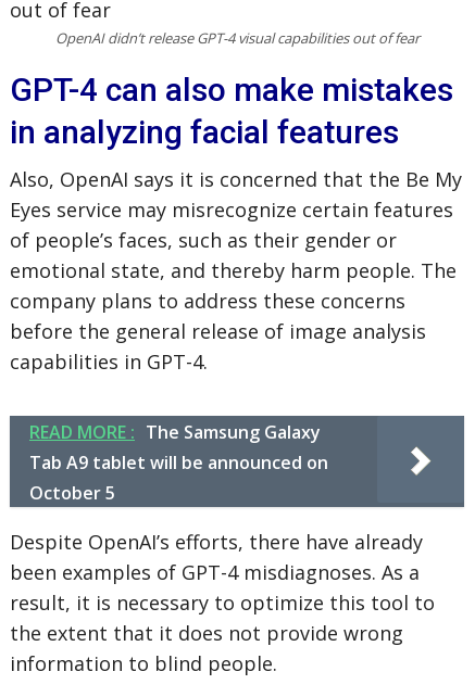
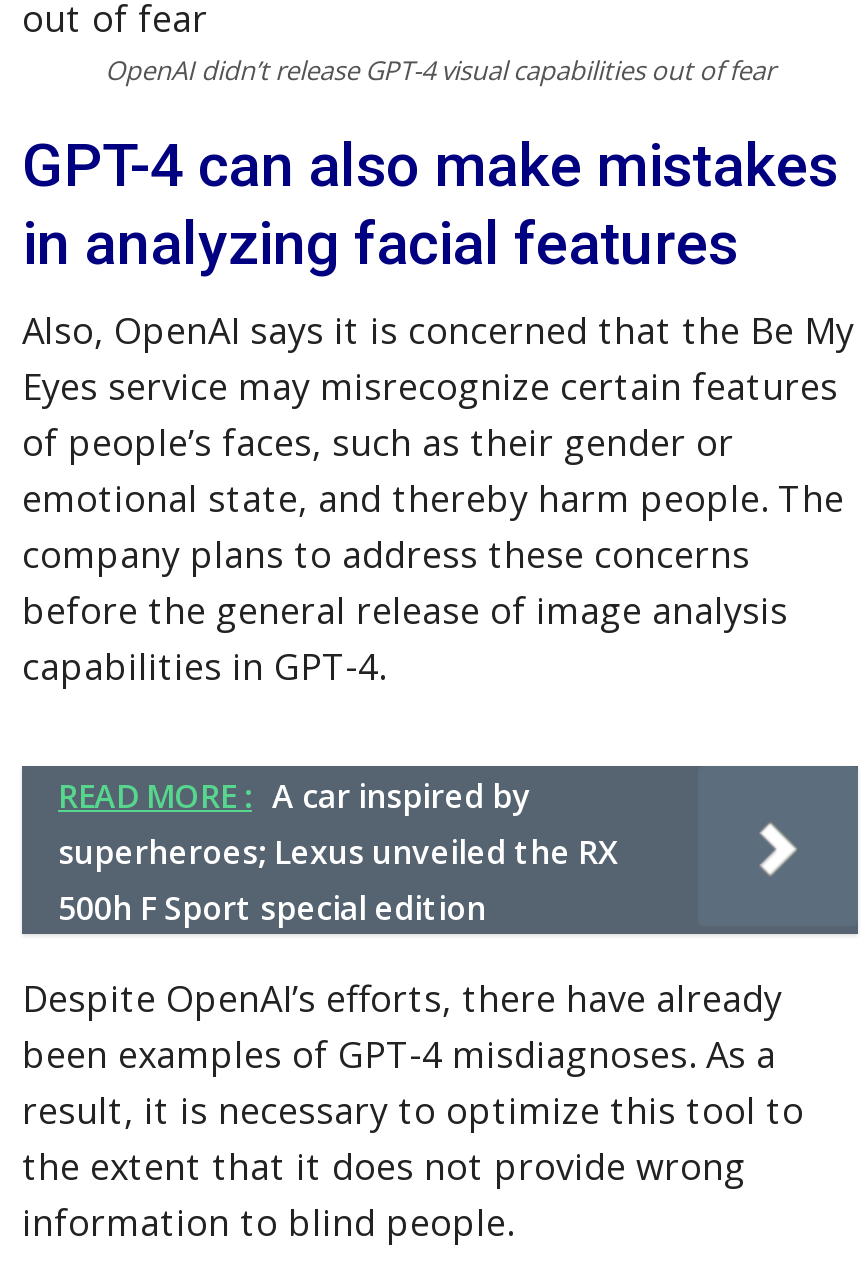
[29,420,328,505] READ MORE : The Samsung Galaxy | Tab A9 tablet will be announced on | October 5 -> [58,775,618,931] READ MORE : A car inspired by | superheroes; Lexus unveiled the RX | 500h F Sport special edition

